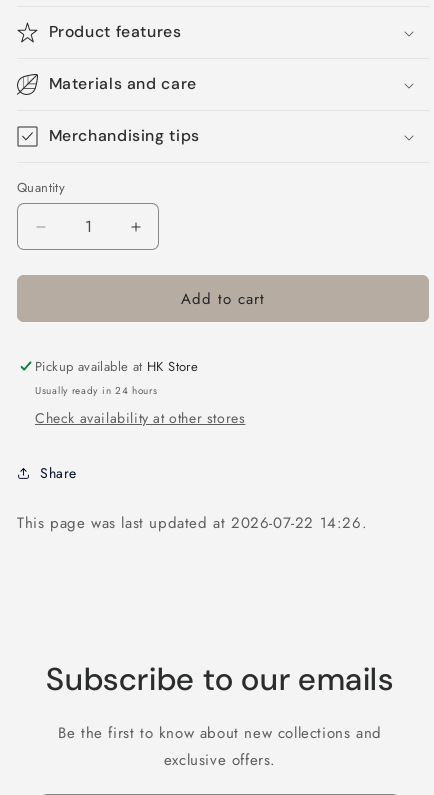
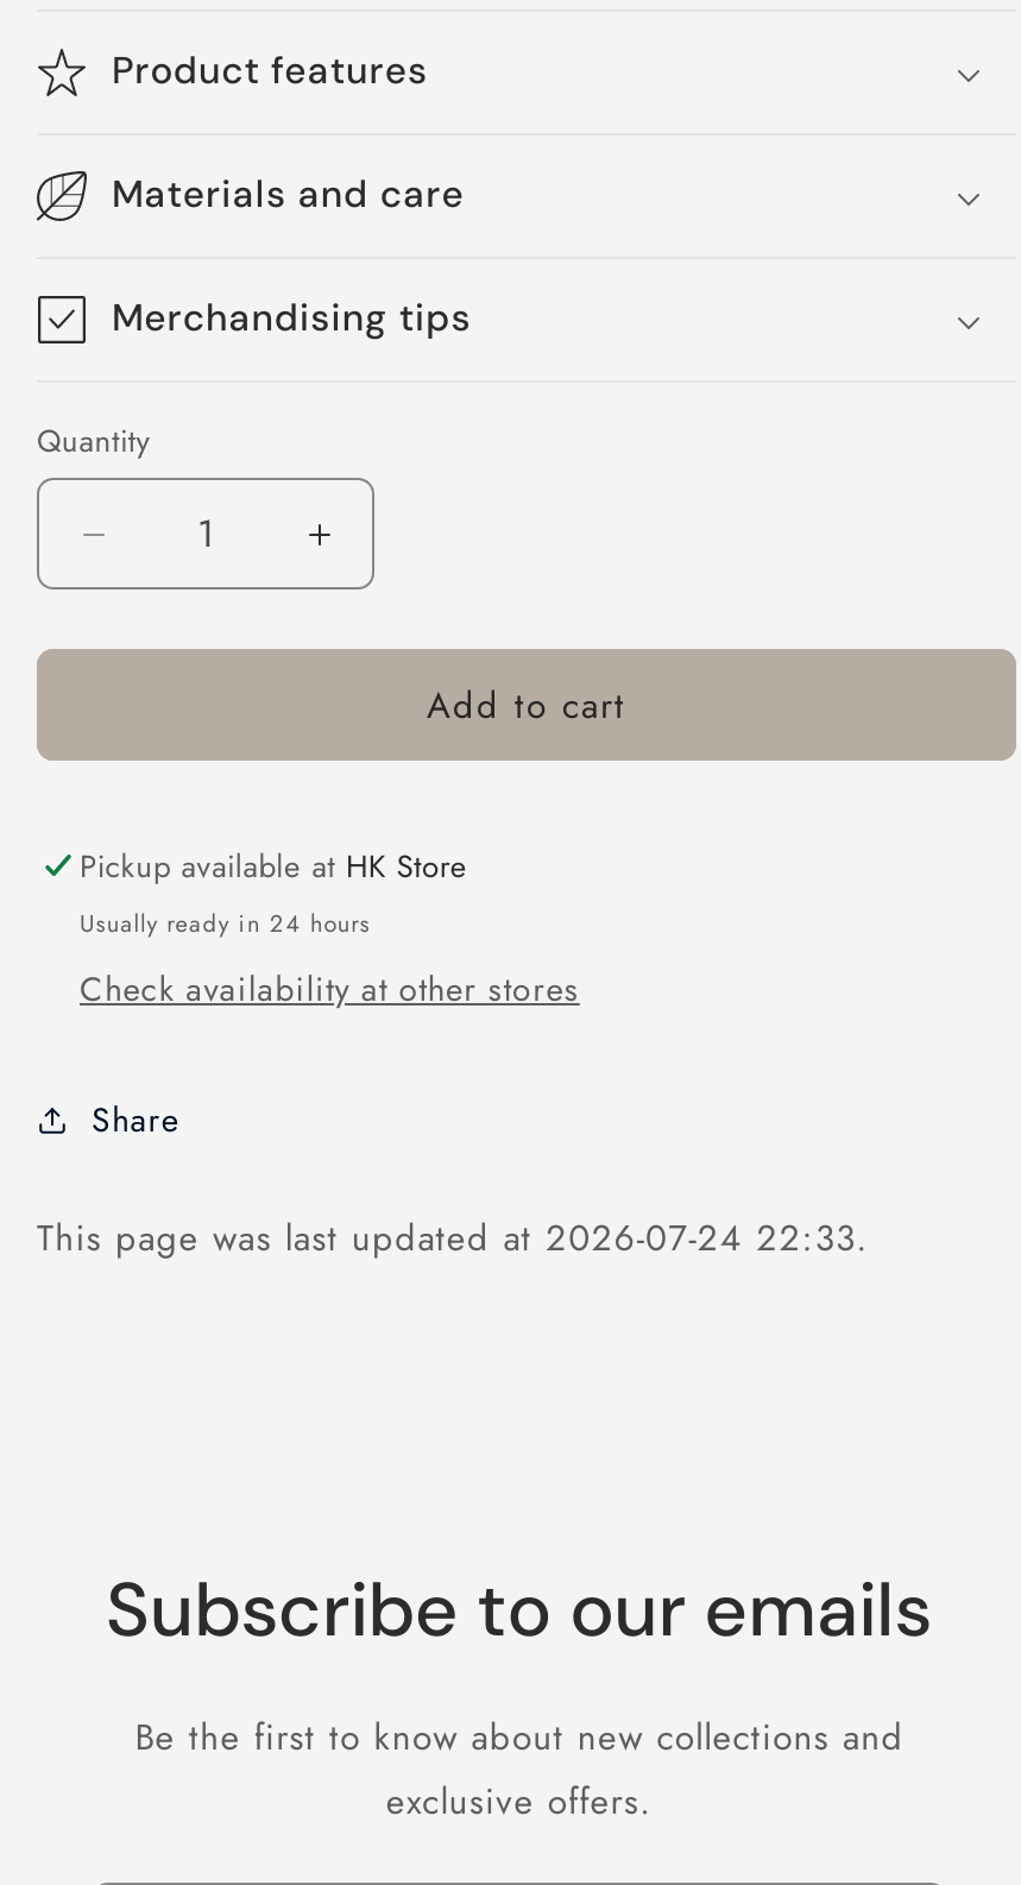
[17,512,367,534] This page was last updated at 2026-07-22 14:26. -> [37,1213,869,1265] This page was last updated at 2026-07-24 22:33.

